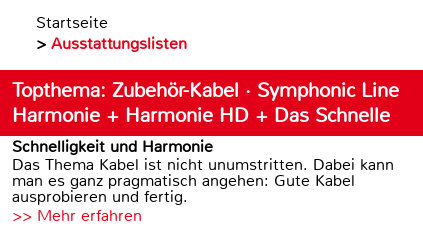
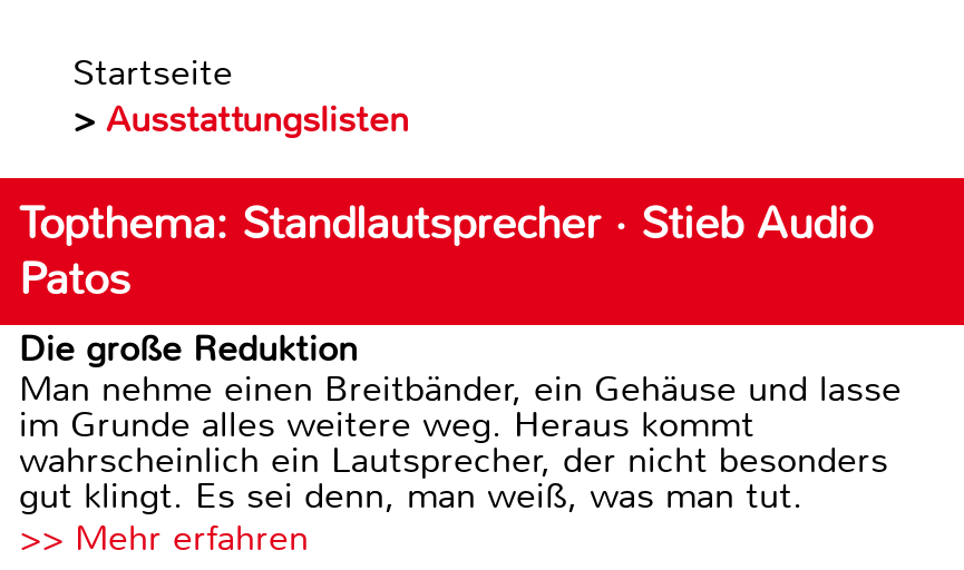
[12,78,399,207] Topthema: Zubehör-Kabel · Symphonic Line | Harmonie + Harmonie HD + Das Schnelle | Schnelligkeit und Harmonie | Das Thema Kabel ist nicht unumstritten. Dabei kann | man es ganz pragmatisch angehen: Gute Kabel | ausprobieren und fertig. -> [19,196,902,519] Topthema: Standlautsprecher · Stieb Audio | Patos | Die große Reduktion | Man nehme einen Breitbänder, ein Gehäuse und lasse | im Grunde alles weitere weg. Heraus kommt | wahrscheinlich ein Lautsprecher, der nicht besonders | gut klingt. Es sei denn, man weiß, was man tut.

